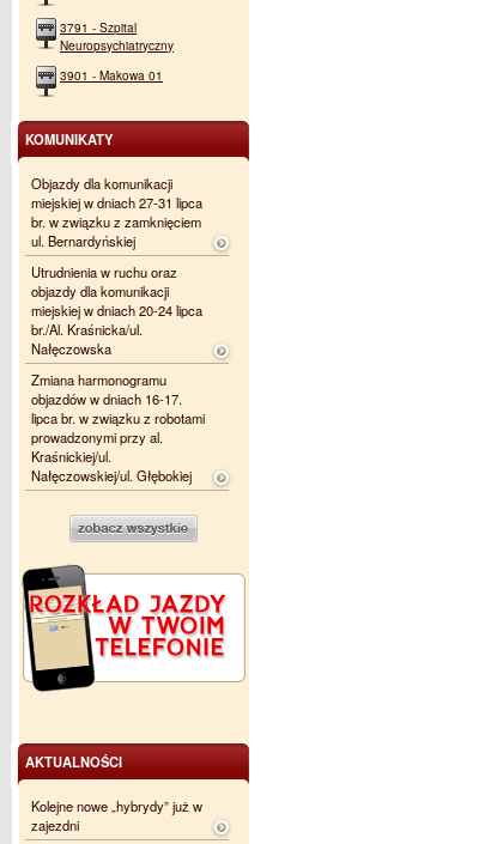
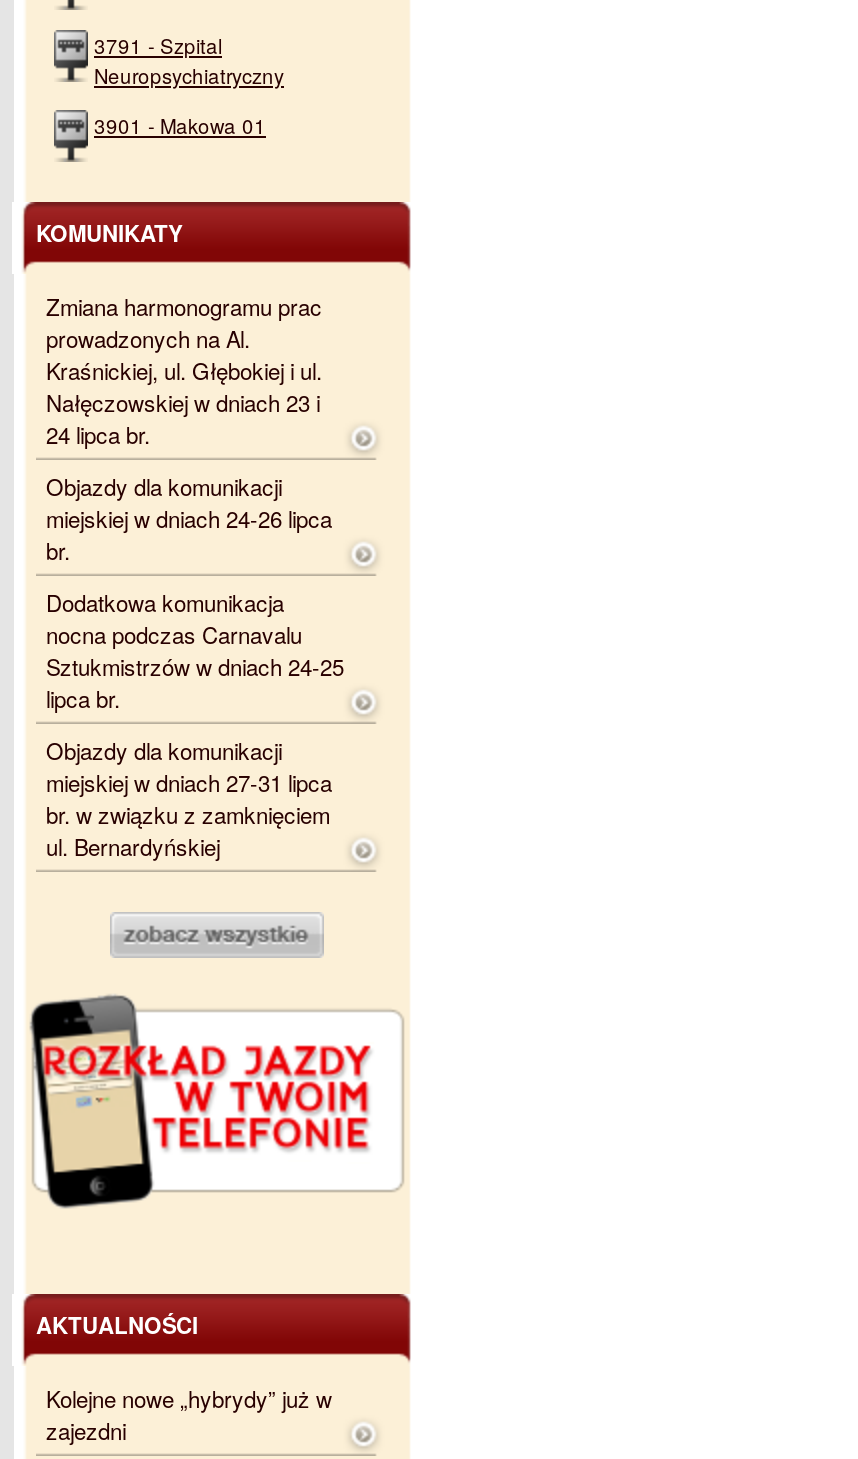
none -> [46,291,344,715] Zmiana harmonogramu prac | prowadzonych na Al. | Kraśnickiej, ul. Głębokiej i ul. | Nałęczowskiej w dniach 23 i | 24 lipca br. | Objazdy dla komunikacji | miejskiej w dniach 24-26 lipca | br. | Dodatkowa komunikacja | nocna podczas Carnavalu | Sztukmistrzów w dniach 24-25 | lipca br.
moved [31,174,202,251] -> [46,735,332,863]: Objazdy dla komunikacji | miejskiej w dniach 27-31 lipca | br. w związku z zamknięciem | ul. Bernardyńskiej
[31,263,205,485] Utrudnienia w ruchu oraz | objazdy dla komunikacji | miejskiej w dniach 20-24 lipca | br./Al. Kraśnicka/ul. | Nałęczowska | Zmiana harmonogramu | objazdów w dniach 16-17. | lipca br. w związku z robotami | prowadzonymi przy al. | Kraśnickiej/ul. | Nałęczowskiej/ul. Głębokiej -> none

